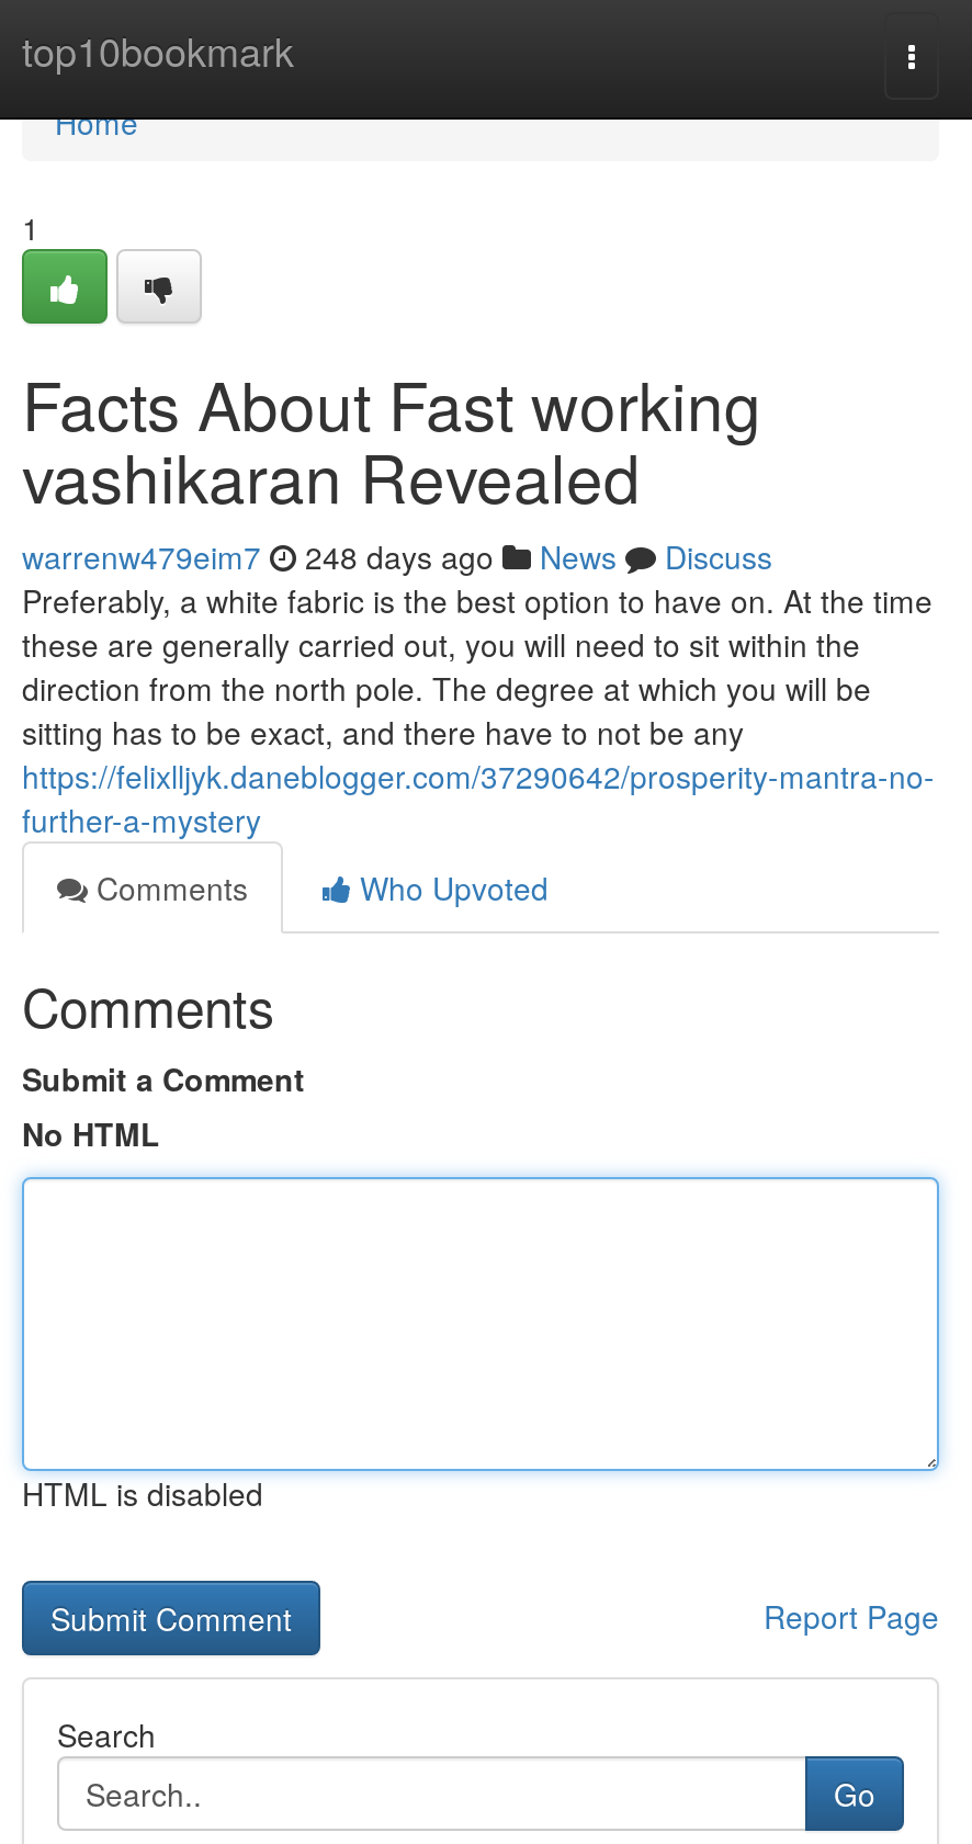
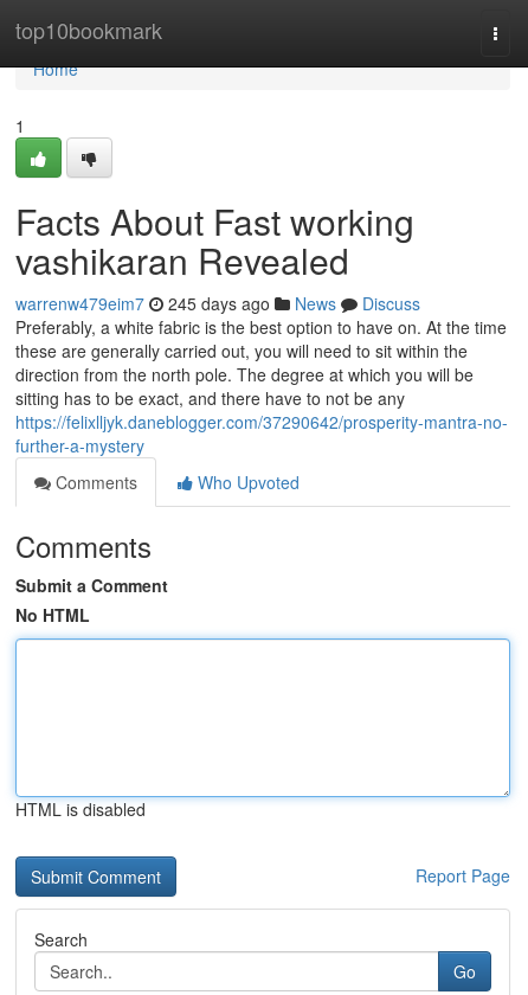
[22,534,772,578] warrenw479eim7 248 days ago News Discuss -> [15,291,420,315] warrenw479eim7 245 days ago News Discuss

